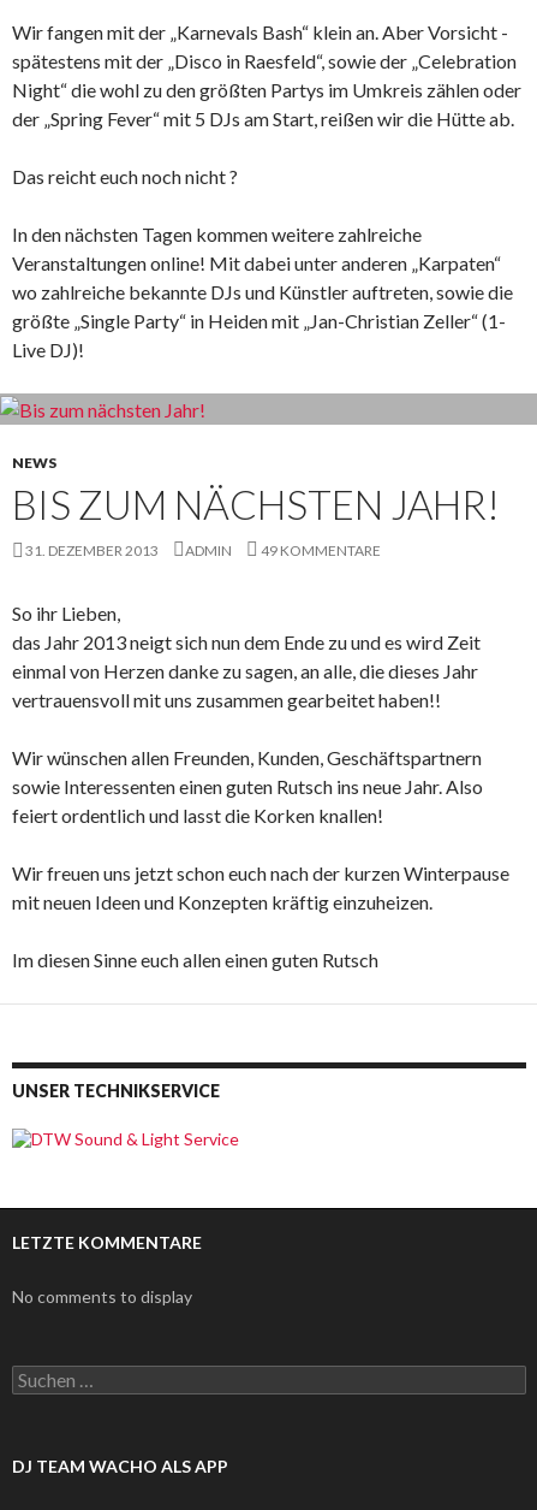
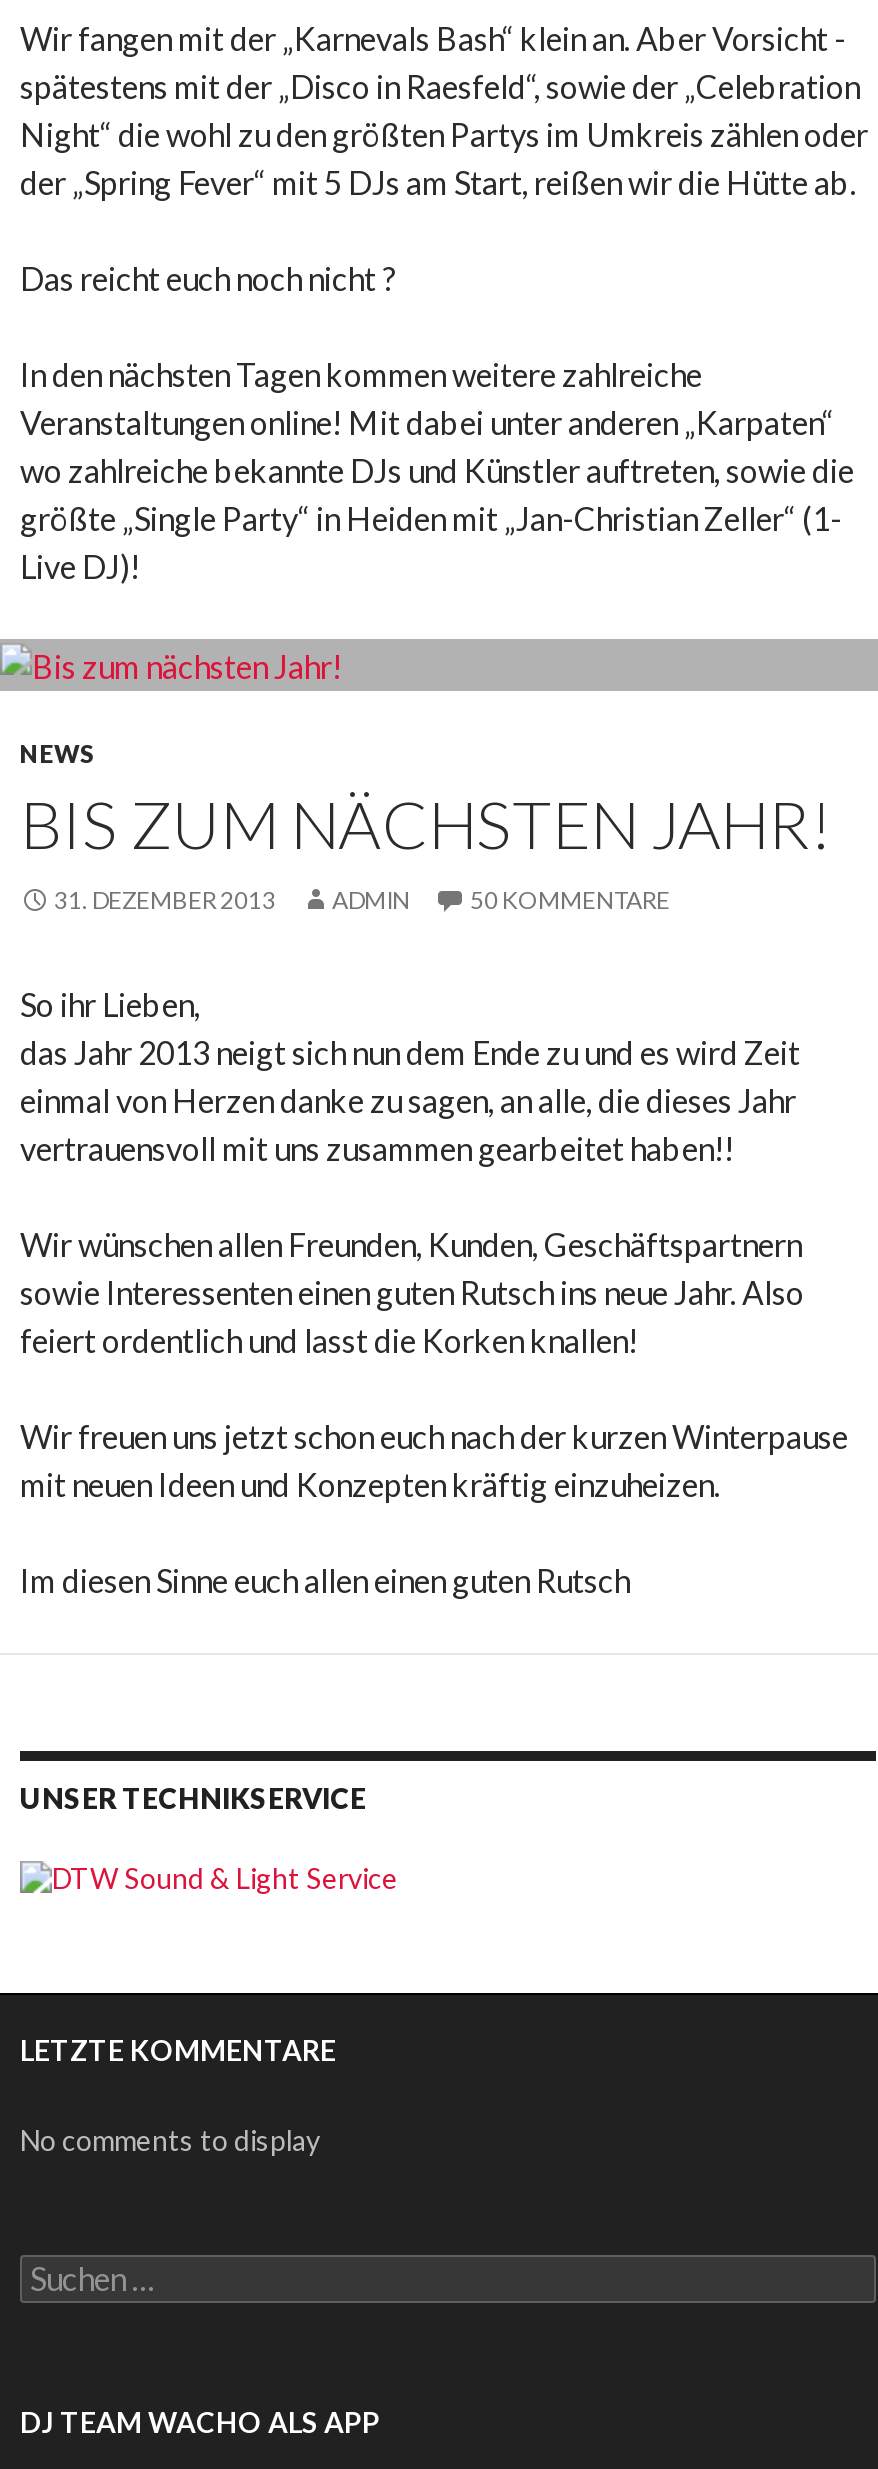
[25,541,381,559] 31. DEZEMBER 2013 ADMIN 49 KOMMENTARE -> [54,885,670,915] 31. DEZEMBER 2013 ADMIN 50 KOMMENTARE

